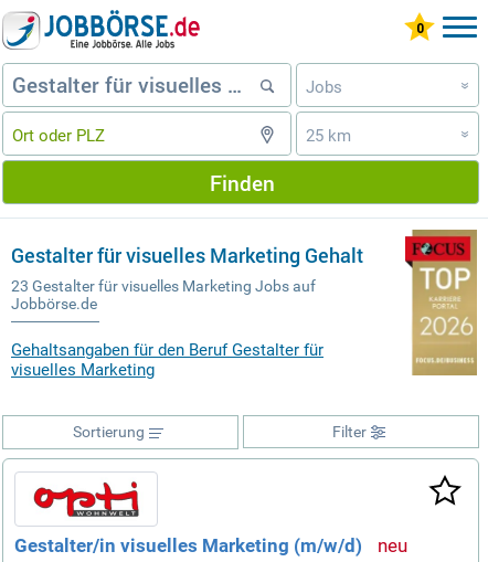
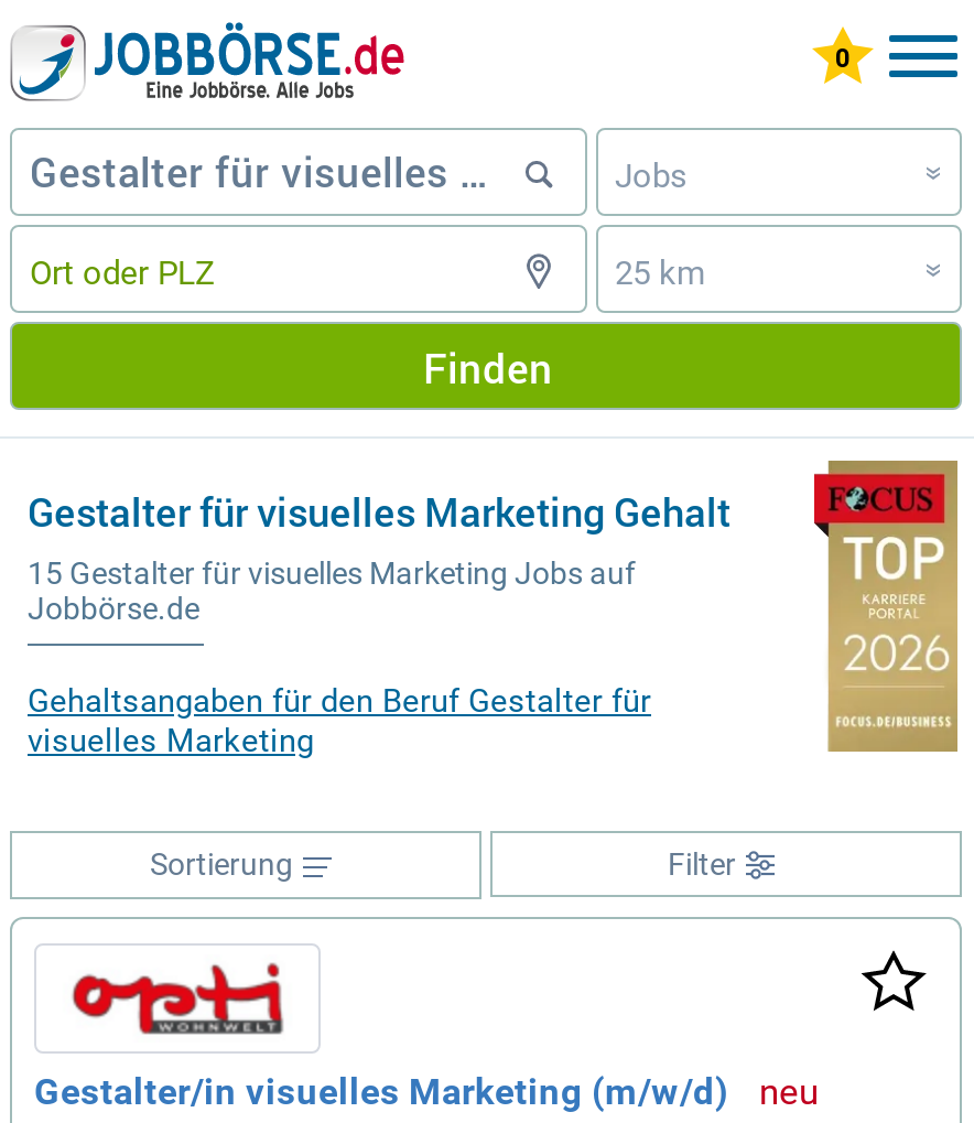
[11,277,316,295] 23 Gestalter für visuelles Marketing Jobs auf -> [28,555,636,591] 15 Gestalter für visuelles Marketing Jobs auf

